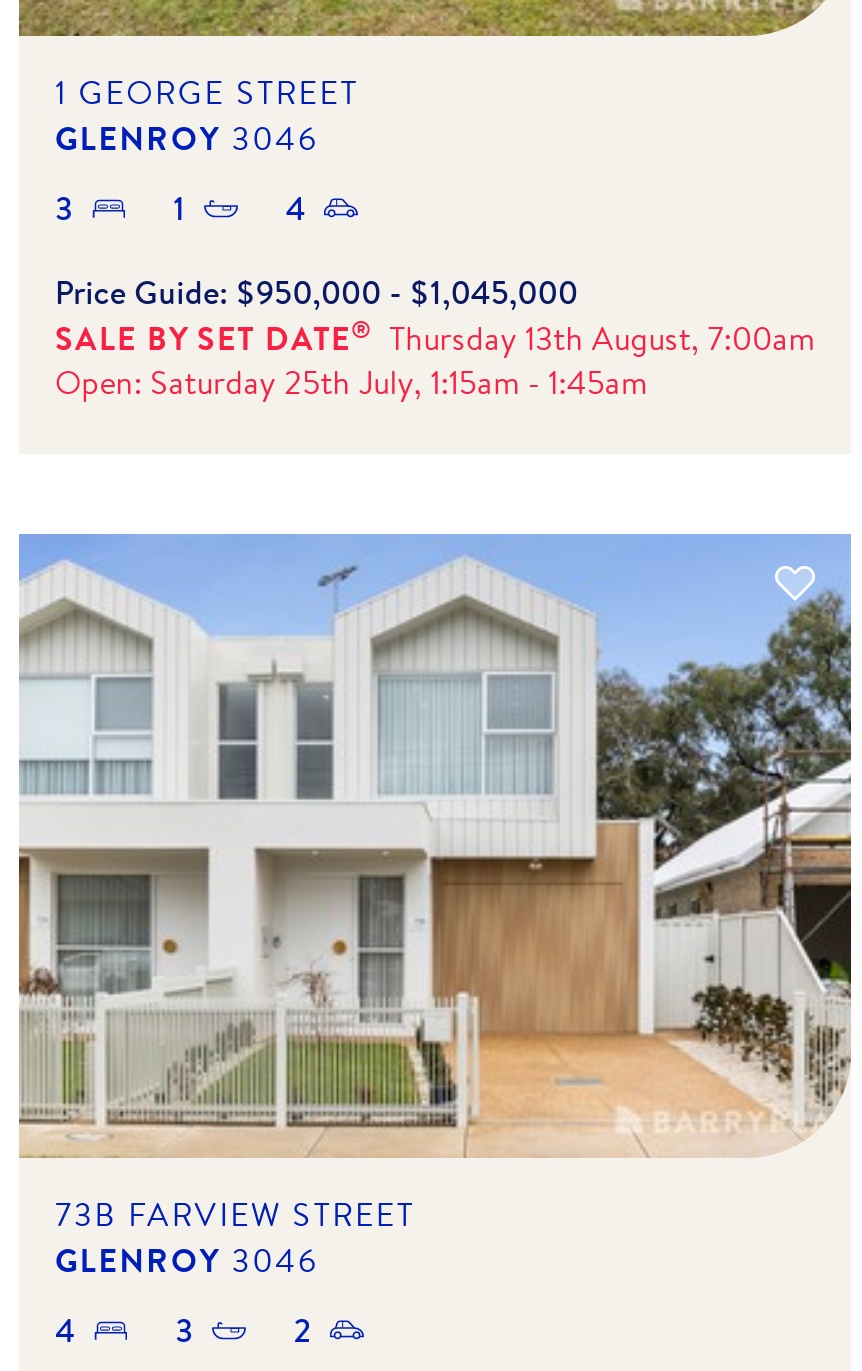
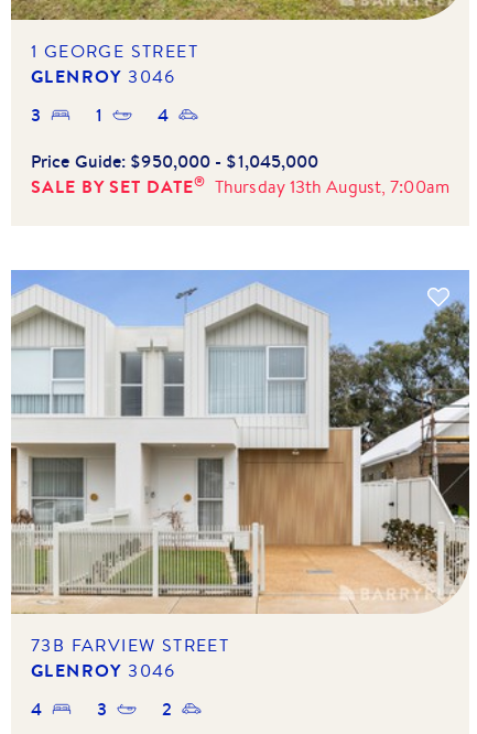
[55,363,647,405] Open: Saturday 25th July, 1:15am - 1:45am -> none

